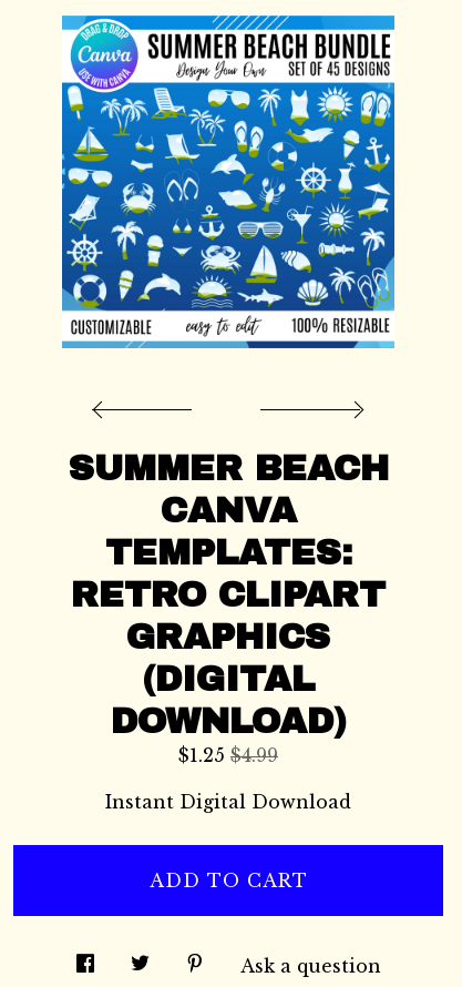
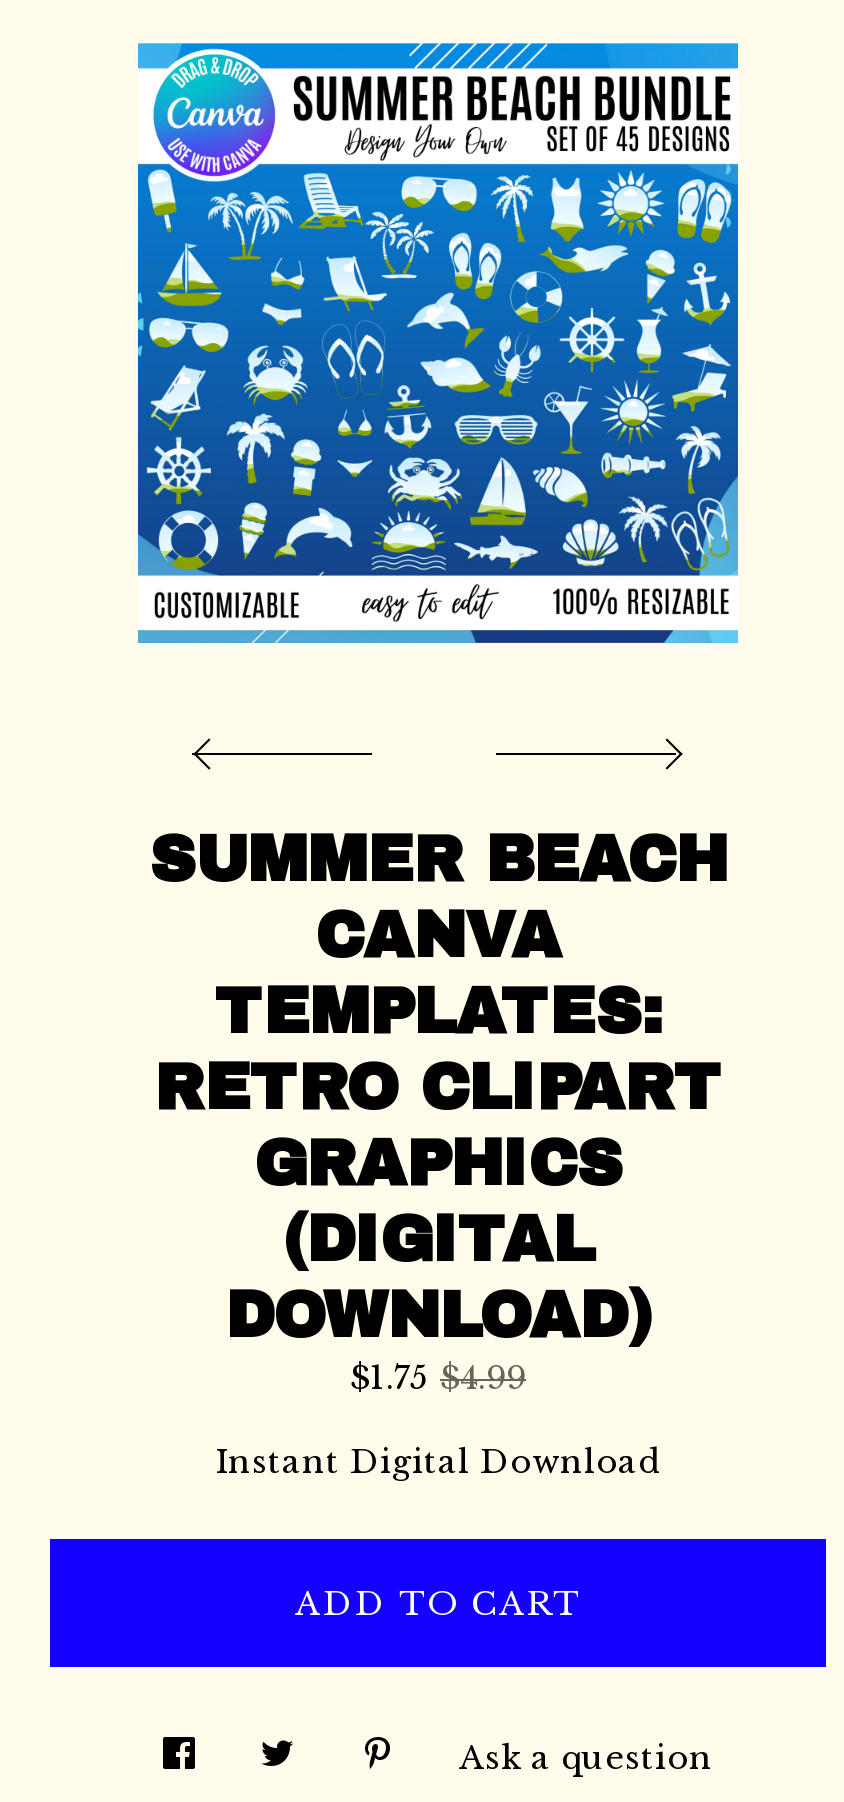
[178,744,278,766] $1.25 $4.99 -> [350,1357,526,1397] $1.75 $4.99

